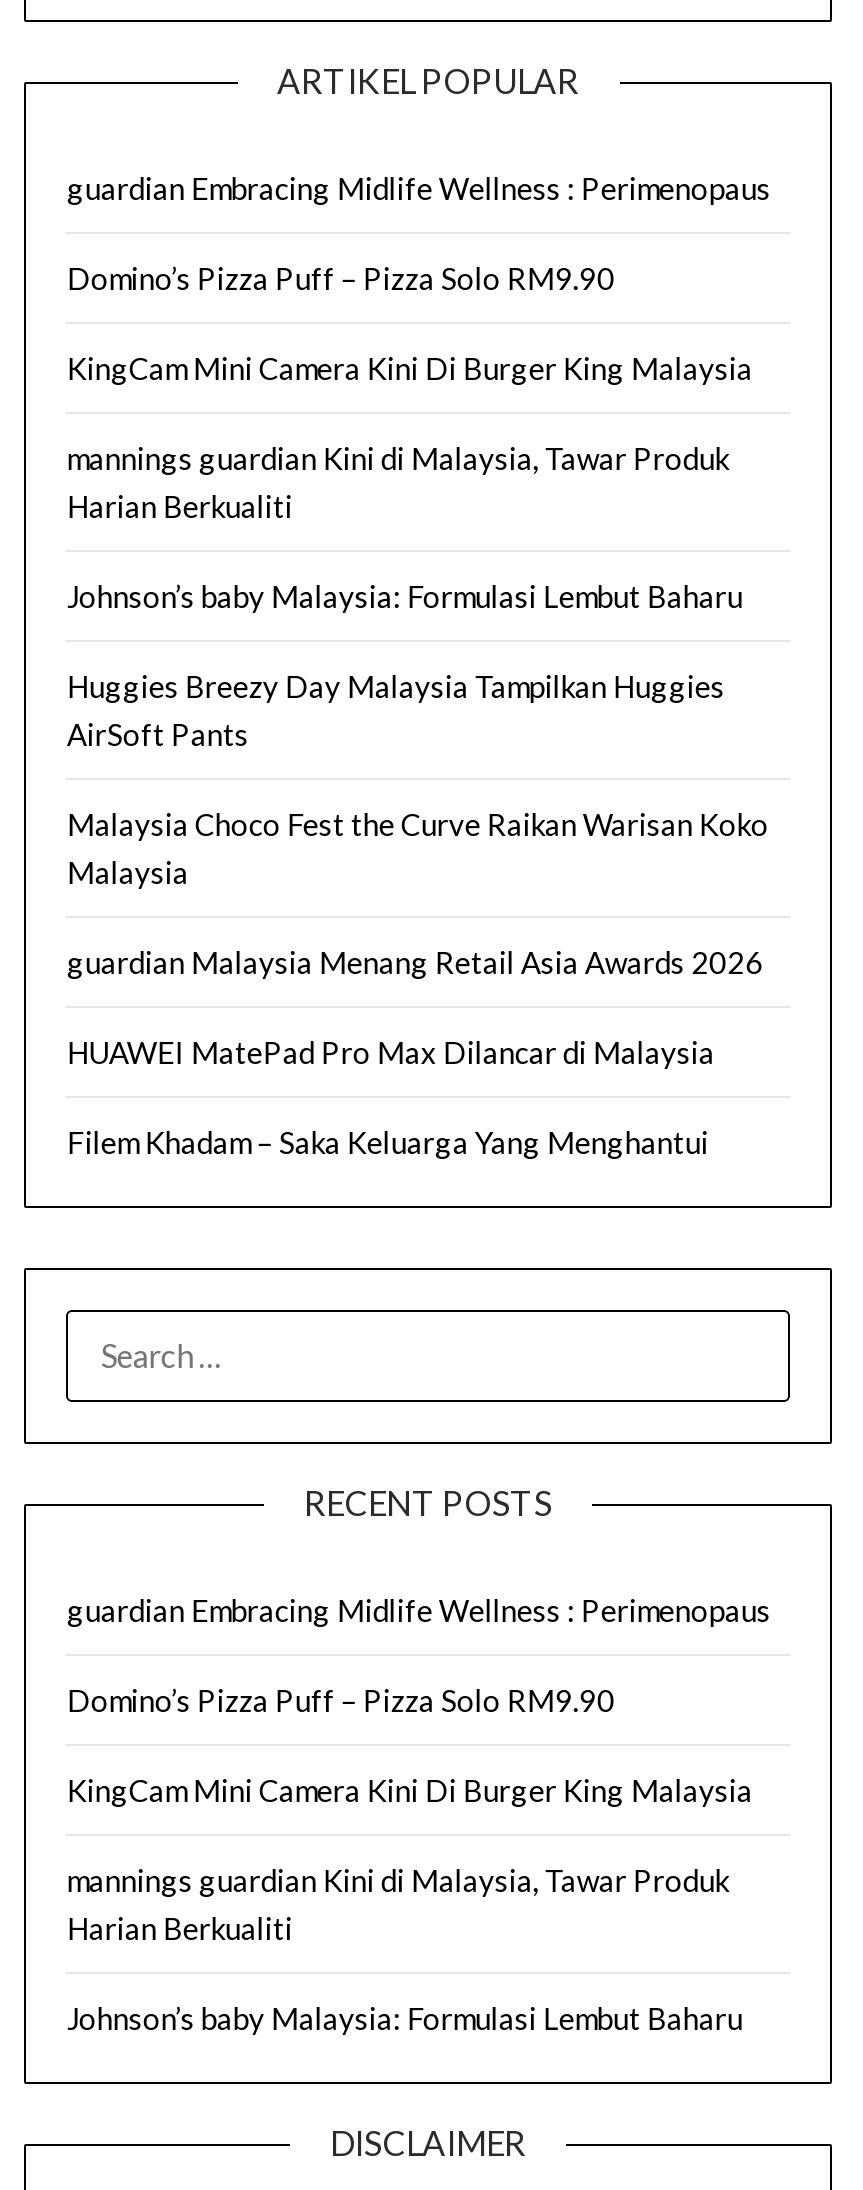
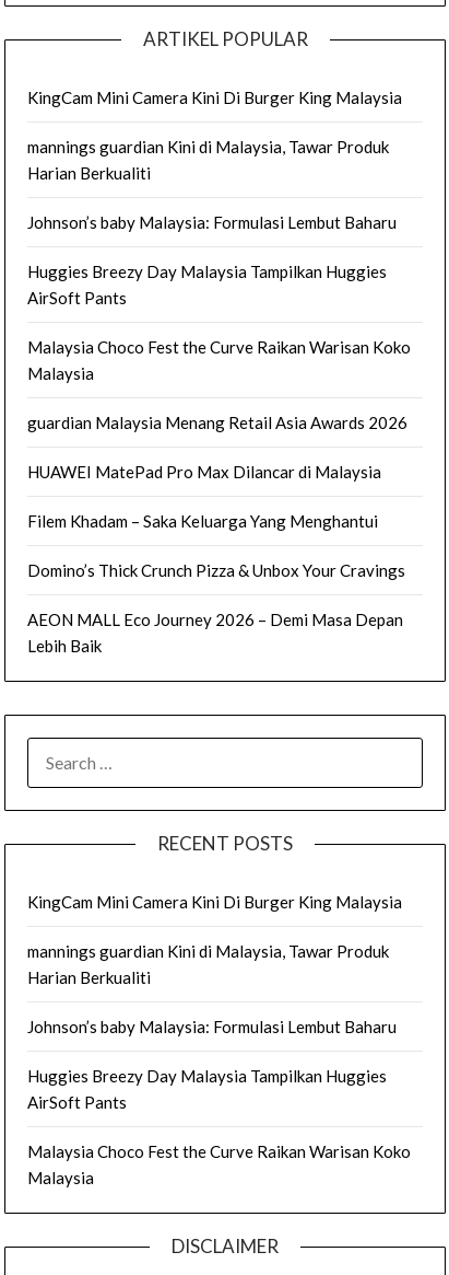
[67,169,771,295] guardian Embracing Midlife Wellness : Perimenopaus | Domino’s Pizza Puff – Pizza Solo RM9.90 -> none
moved [67,349,769,1159] -> [28,88,411,531]: KingCam Mini Camera Kini Di Burger King Malaysia | mannings guardian Kini di Malaysia, Tawar Produk | Harian Berkualiti | ... | HUAWEI MatePad Pro Max Dilancar di Malaysia | Filem Khadam – Saka Keluarga Yang Menghantui
none -> [28,561,406,656] Domino’s Thick Crunch Pizza & Unbox Your Cravings | AEON MALL Eco Journey 2026 – Demi Masa Depan | Lebih Baik
[67,1591,771,1717] guardian Embracing Midlife Wellness : Perimenopaus | Domino’s Pizza Puff – Pizza Solo RM9.90 -> none
moved [67,1771,753,2035] -> [28,892,402,1037]: KingCam Mini Camera Kini Di Burger King Malaysia | mannings guardian Kini di Malaysia, Tawar Produk | Harian Berkualiti | Johnson’s baby Malaysia: Formulasi Lembut Baharu
none -> [28,1066,411,1188] Huggies Breezy Day Malaysia Tampilkan Huggies | AirSoft Pants | Malaysia Choco Fest the Curve Raikan Warisan Koko | Malaysia

